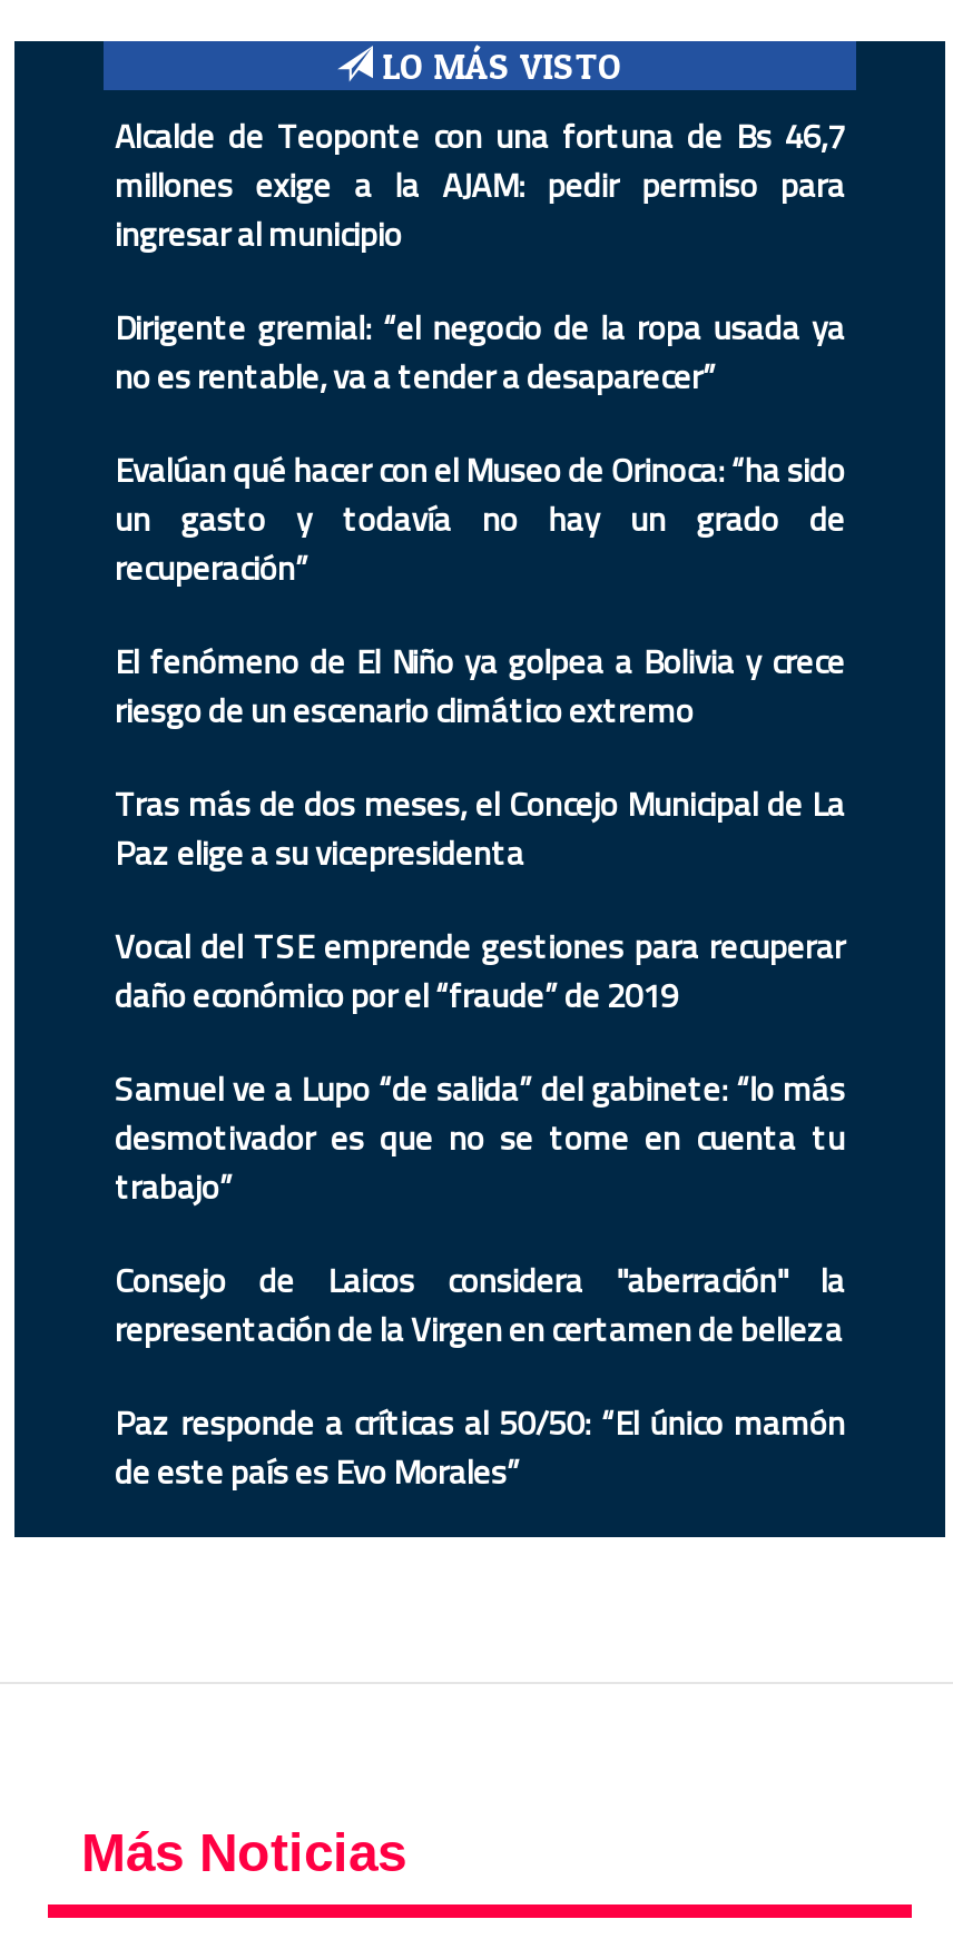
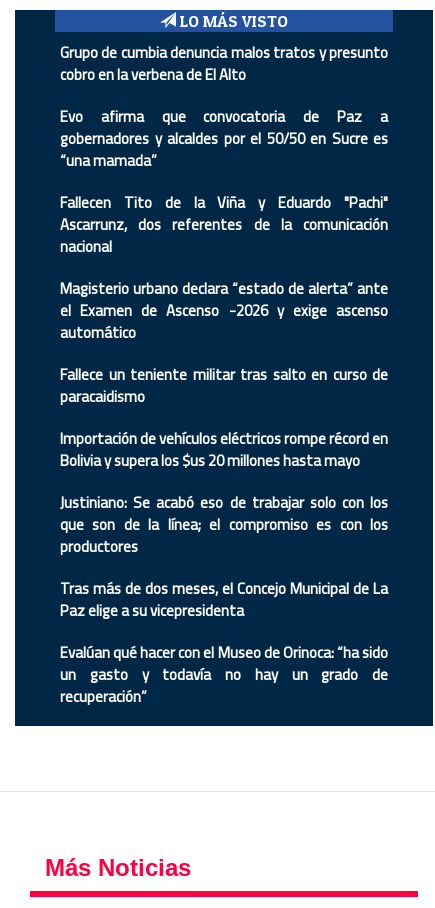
[115,104,845,409] Alcalde de Teoponte con una fortuna de Bs 46,7 | millones exige a la AJAM: pedir permiso para | ingresar al municipio | Dirigente gremial: “el negocio de la ropa usada ya | no es rentable, va a tender a desaparecer” -> [60,38,388,561] Grupo de cumbia denuncia malos tratos y presunto | cobro en la verbena de El Alto | Evo afirma que convocatoria de Paz a | gobernadores y alcaldes por el 50/50 en Sucre es | “una mamada” | Fallecen Tito de la Viña y Eduardo "Pachi" | Ascarrunz, dos referentes de la comunicación | nacional | Magisterio urbano declara “estado de alerta” ante | el Examen de Ascenso -2026 y exige ascenso | automático | Fallece un teniente militar tras salto en curso de | paracaidismo | Importación de vehículos eléctricos rompe récord en | Bolivia y supera los $us 20 millones hasta mayo | Justiniano: Se acabó eso de trabajar solo con los | que son de la línea; el compromiso es con los | productores
moved [115,438,845,551] -> [60,638,388,689]: Evalúan qué hacer con el Museo de Orinoca: “ha sido | un gasto y todavía no hay un grado de
[115,629,845,1504] El fenómeno de El Niño ya golpea a Bolivia y crece | riesgo de un escenario climático extremo | Vocal del TSE emprende gestiones para recuperar | daño económico por el “fraude” de 2019 | Samuel ve a Lupo “de salida” del gabinete: “lo más | desmotivador es que no se tome en cuenta tu | trabajo” | Consejo de Laicos considera "aberración" la | representación de la Virgen en certamen de belleza | Paz responde a críticas al 50/50: “El único mamón | de este país es Evo Morales” -> none
moved [115,772,845,885] -> [60,574,388,625]: Tras más de dos meses, el Concejo Municipal de La | Paz elige a su vicepresidenta

